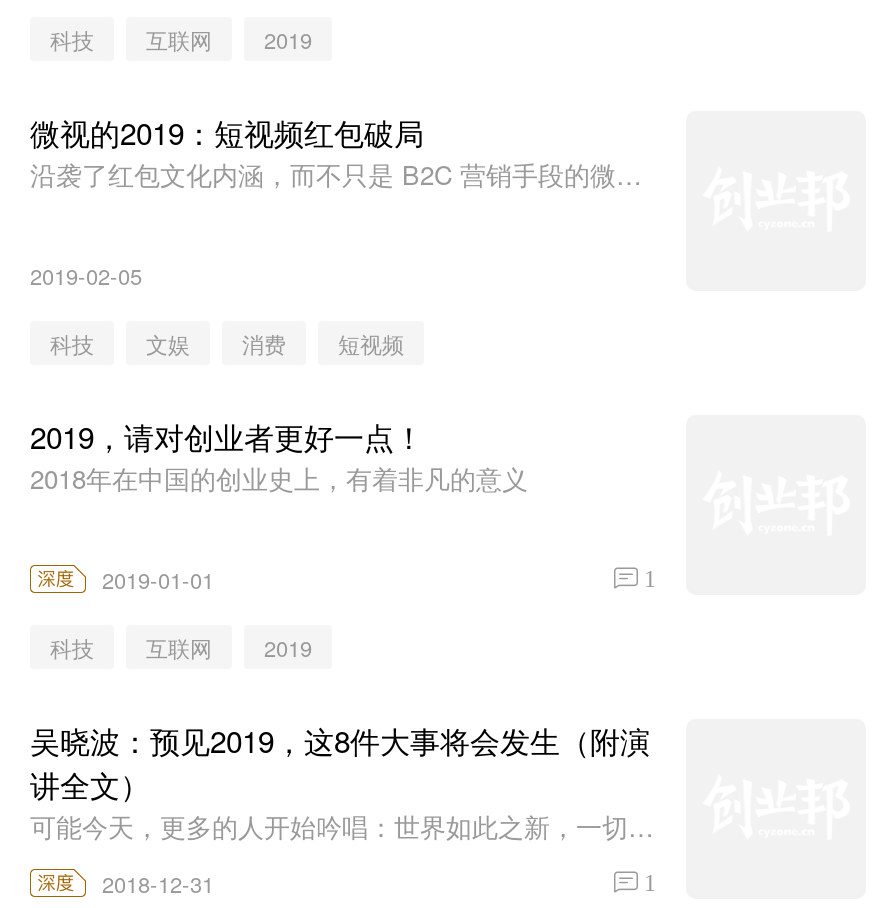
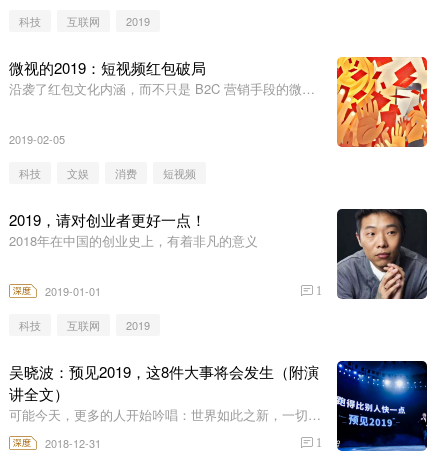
none -> [336,56,428,148] [image]
none -> [336,208,428,300] [image]
none -> [336,360,428,452] [image]

